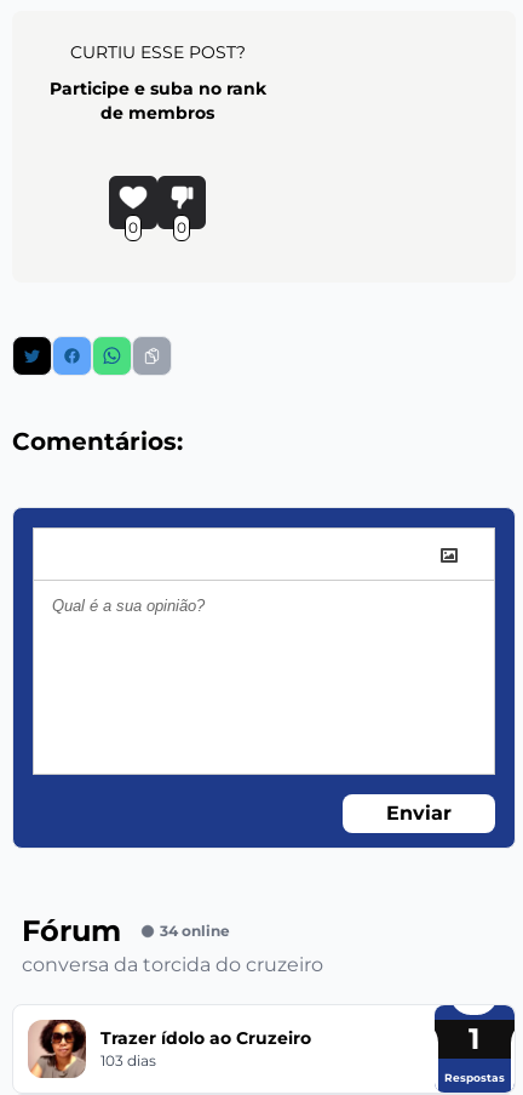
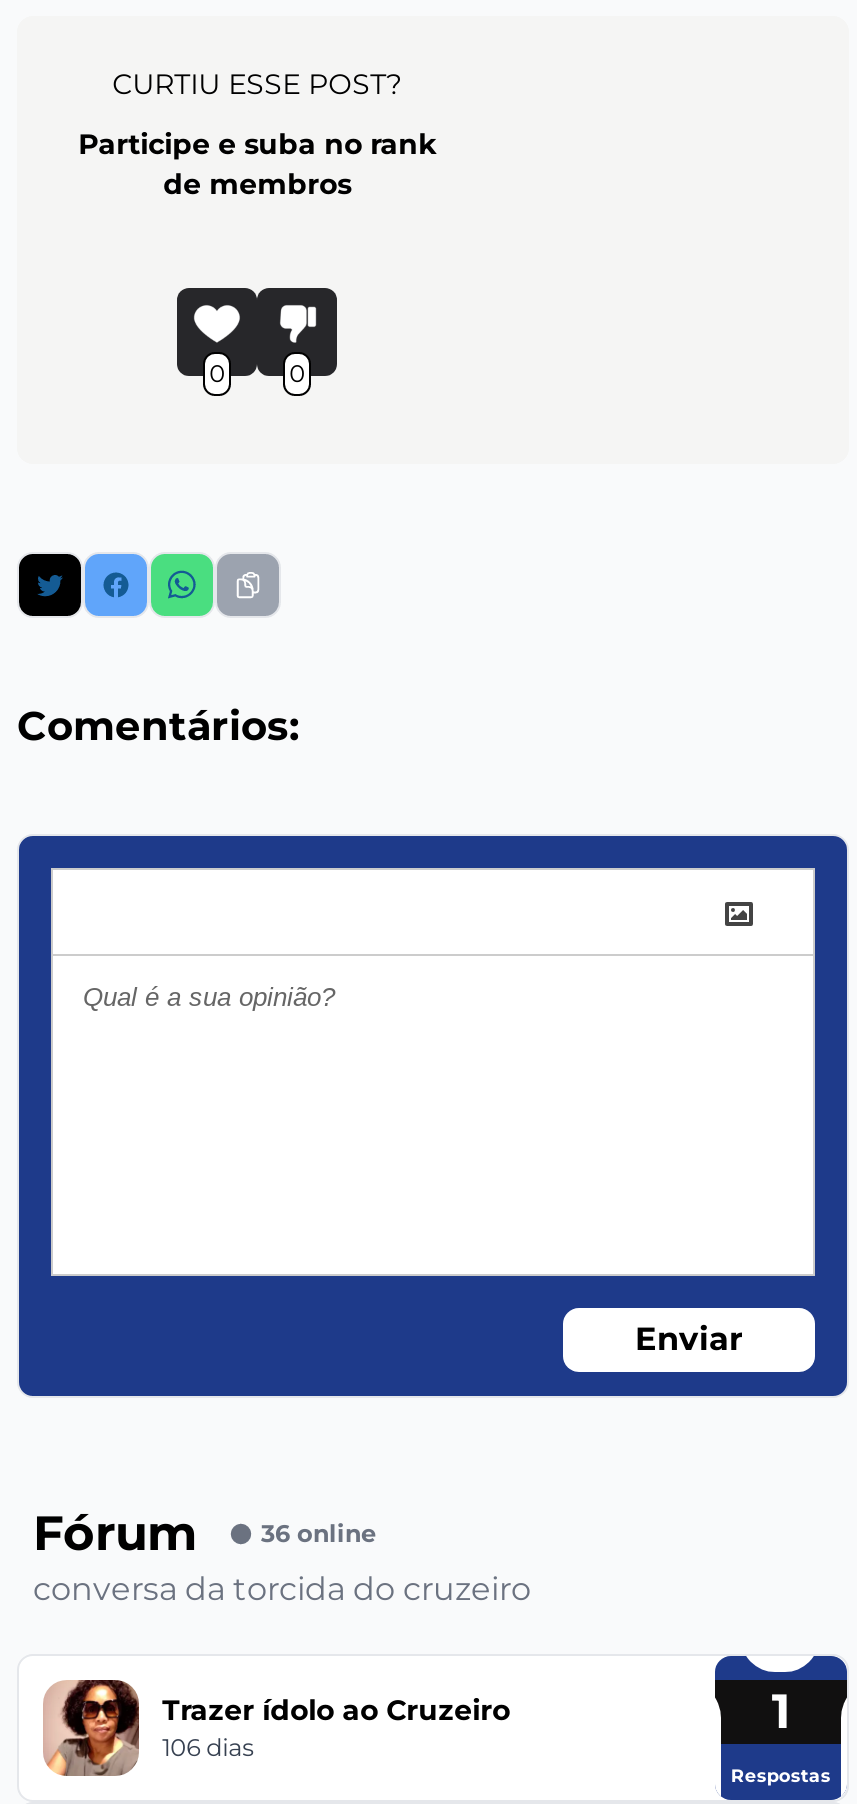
[160,922,230,940] 34 online -> [261,1518,377,1548] 36 online
[100,1051,156,1069] 103 dias -> [162,1731,254,1761] 106 dias

